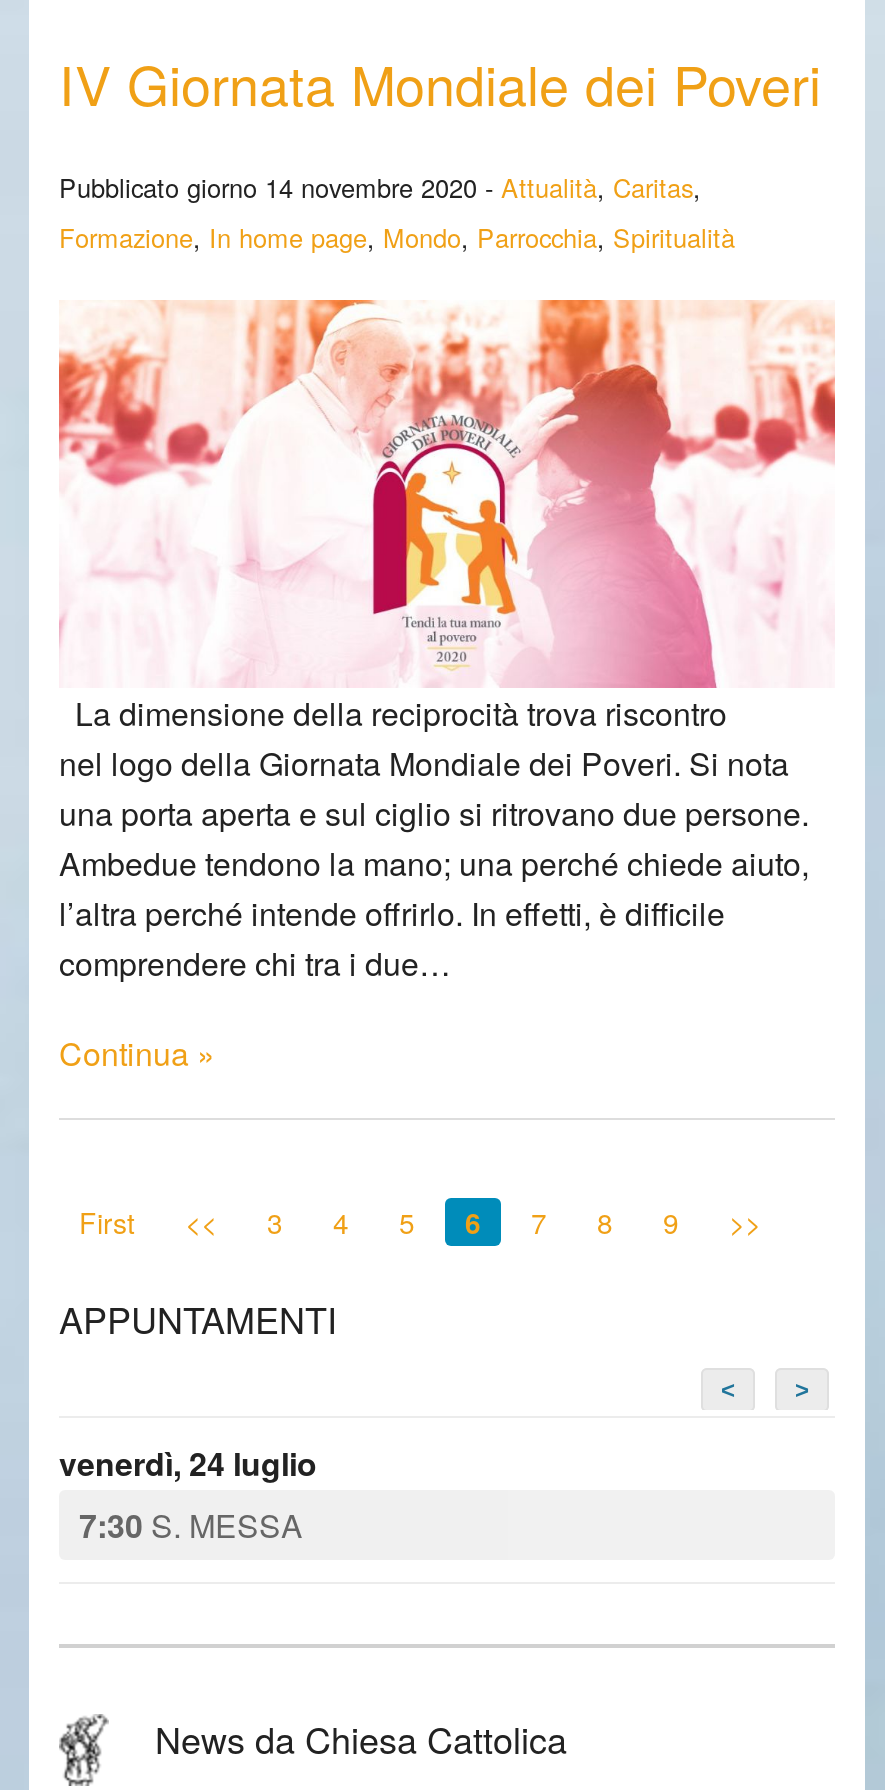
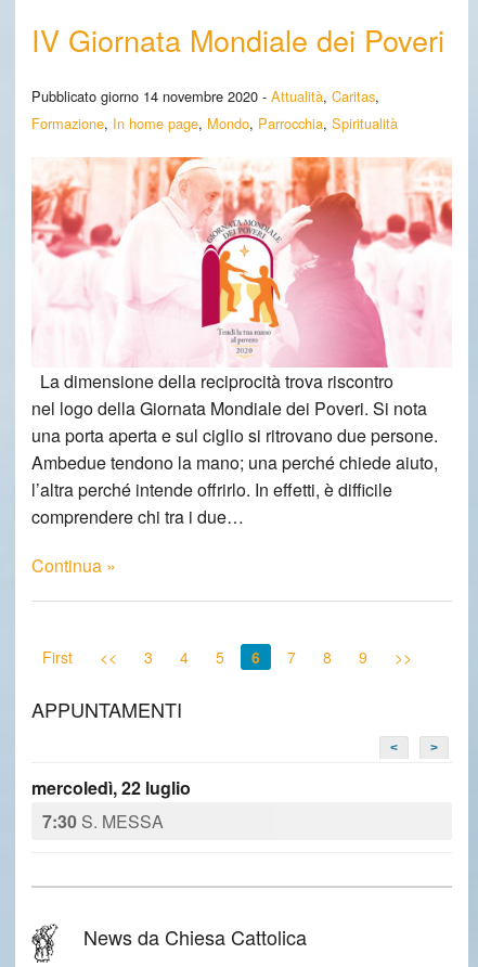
[59,1439,317,1485] venerdì, 24 luglio -> [31,775,191,800] mercoledì, 22 luglio

